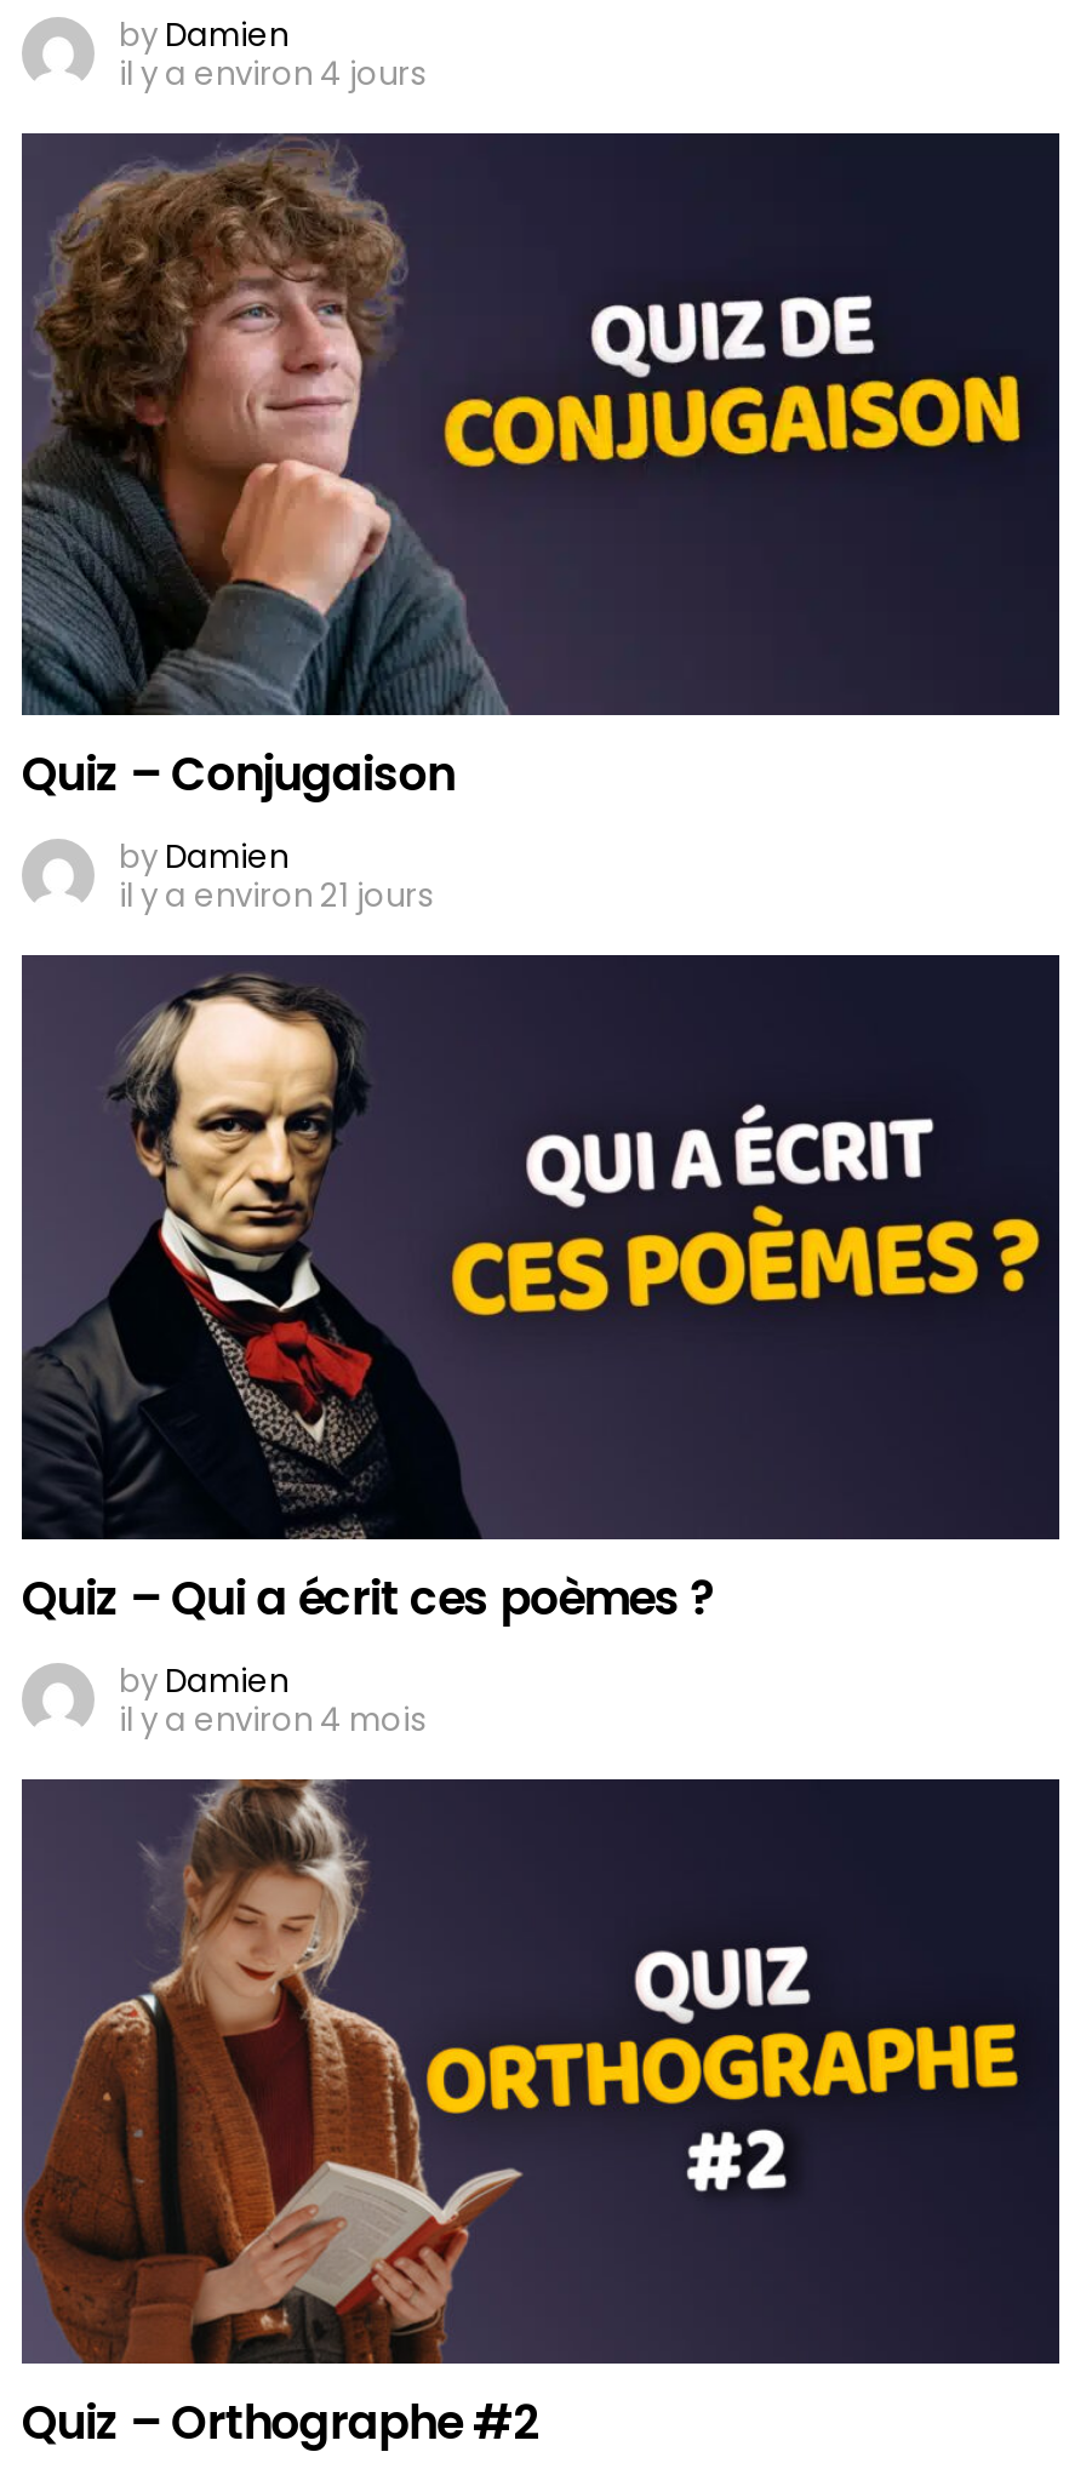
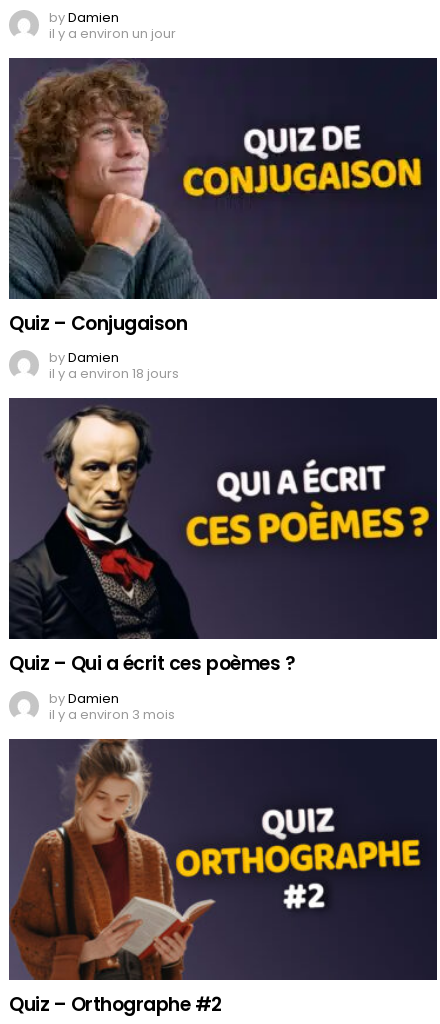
[119,50,427,96] il y a environ 4 jours -> [49,24,176,43] il y a environ un jour
[119,873,434,919] il y a environ 21 jours -> [49,364,179,383] il y a environ 18 jours
[119,1697,427,1743] il y a environ 4 mois -> [49,705,175,724] il y a environ 3 mois

